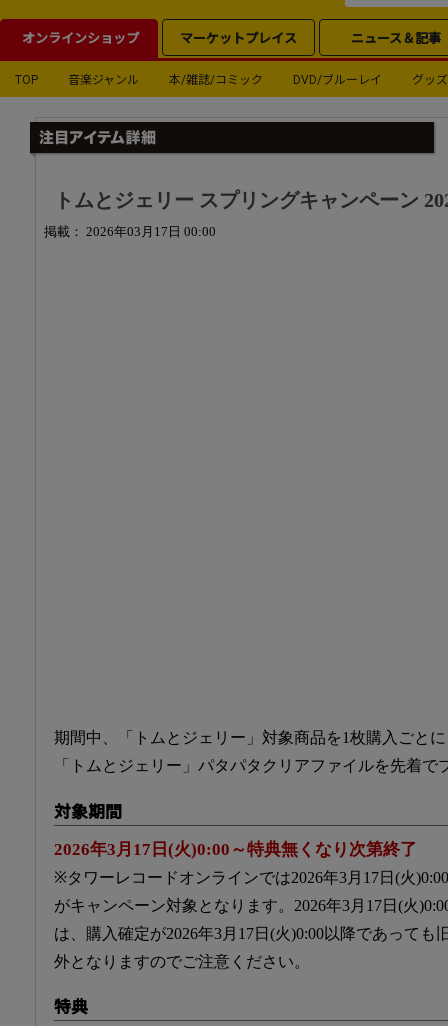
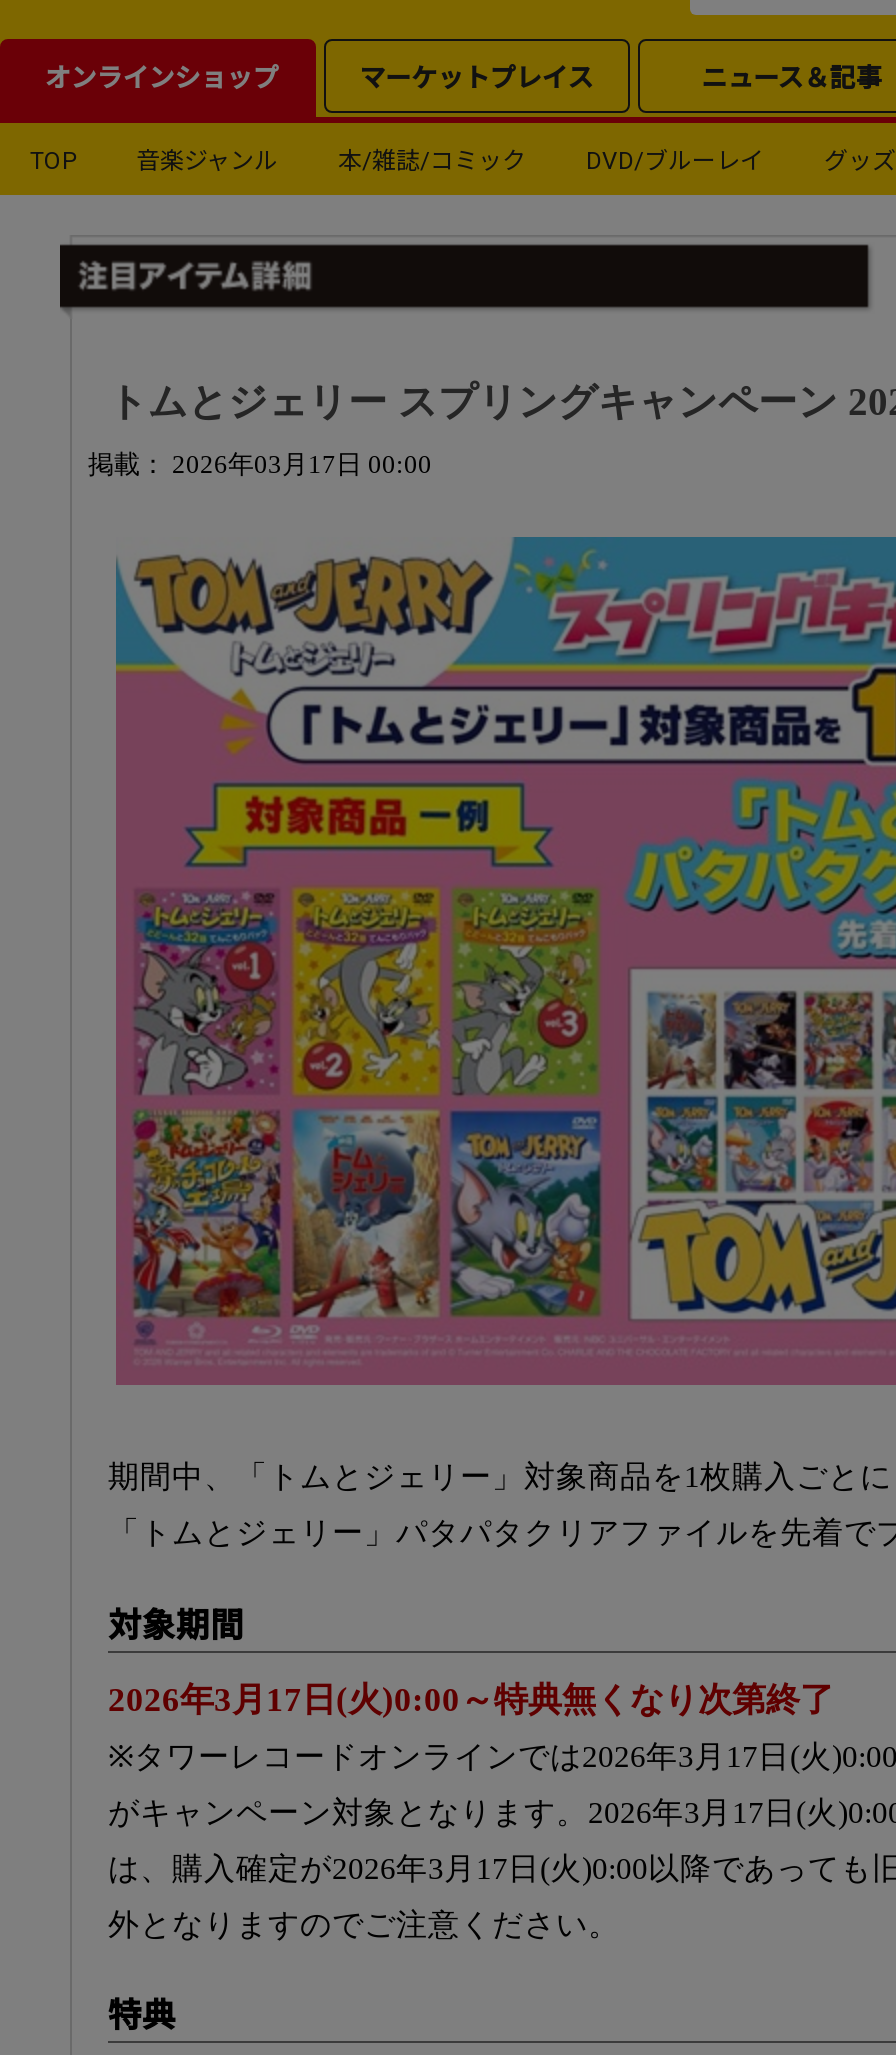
none -> [114,535,890,1387] [image]

